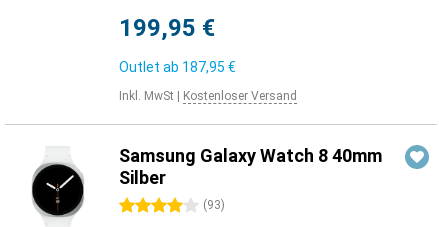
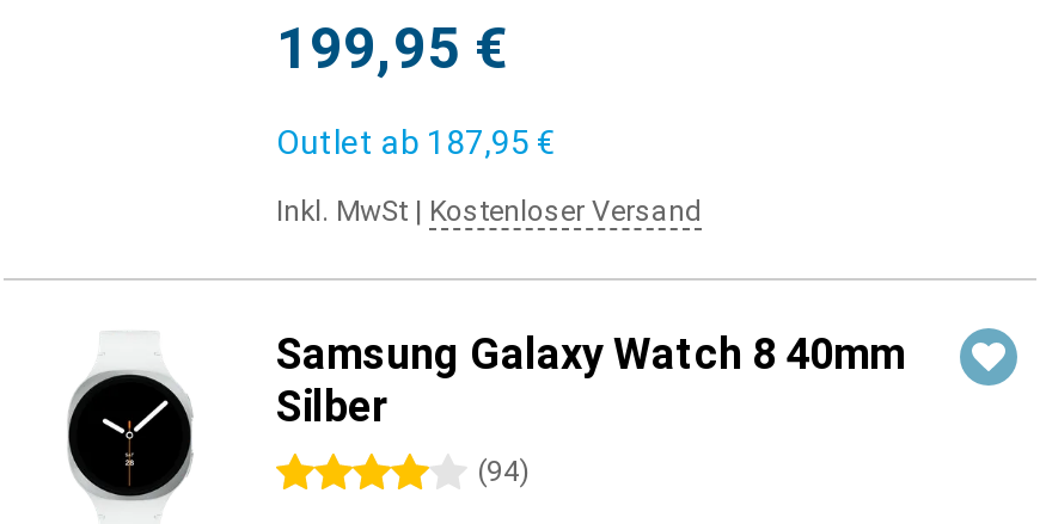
[203,198,225,212] (93) -> [477,455,530,488] (94)

